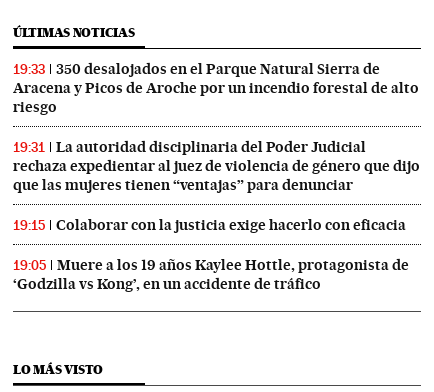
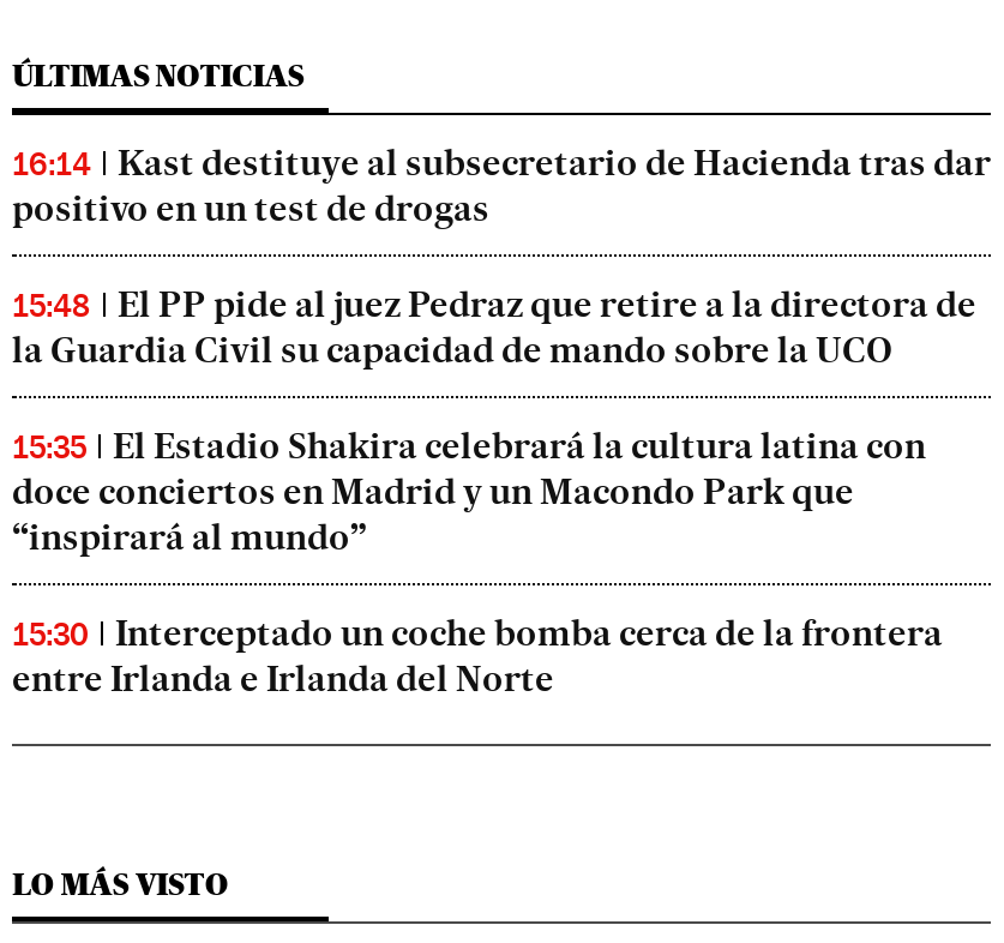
[13,60,419,116] 19:33 | 350 desalojados en el Parque Natural Sierra de | Aracena y Picos de Aroche por un incendio forestal de alto | riesgo -> [12,142,991,231] 16:14 | Kast destituye al subsecretario de Hacienda tras dar | positivo en un test de drogas
[13,138,420,194] 19:31 | La autoridad disciplinaria del Poder Judicial | rechaza expedientar al juez de violencia de género que dijo | que las mujeres tienen “ventajas” para denunciar -> [12,284,976,373] 15:48 | El PP pide al juez Pedraz que retire a la directora de | la Guardia Civil su capacidad de mando sobre la UCO
[13,216,406,234] 19:15 | Colaborar con la justicia exige hacerlo con eficacia -> [12,425,926,560] 15:35 | El Estadio Shakira celebrará la cultura latina con | doce conciertos en Madrid y un Macondo Park que | “inspirará al mundo”
[13,256,409,293] 19:05 | Muere a los 19 años Kaylee Hottle, protagonista de | ‘Godzilla vs Kong’, en un accidente de tráfico -> [12,613,943,701] 15:30 | Interceptado un coche bomba cerca de la frontera | entre Irlanda e Irlanda del Norte

